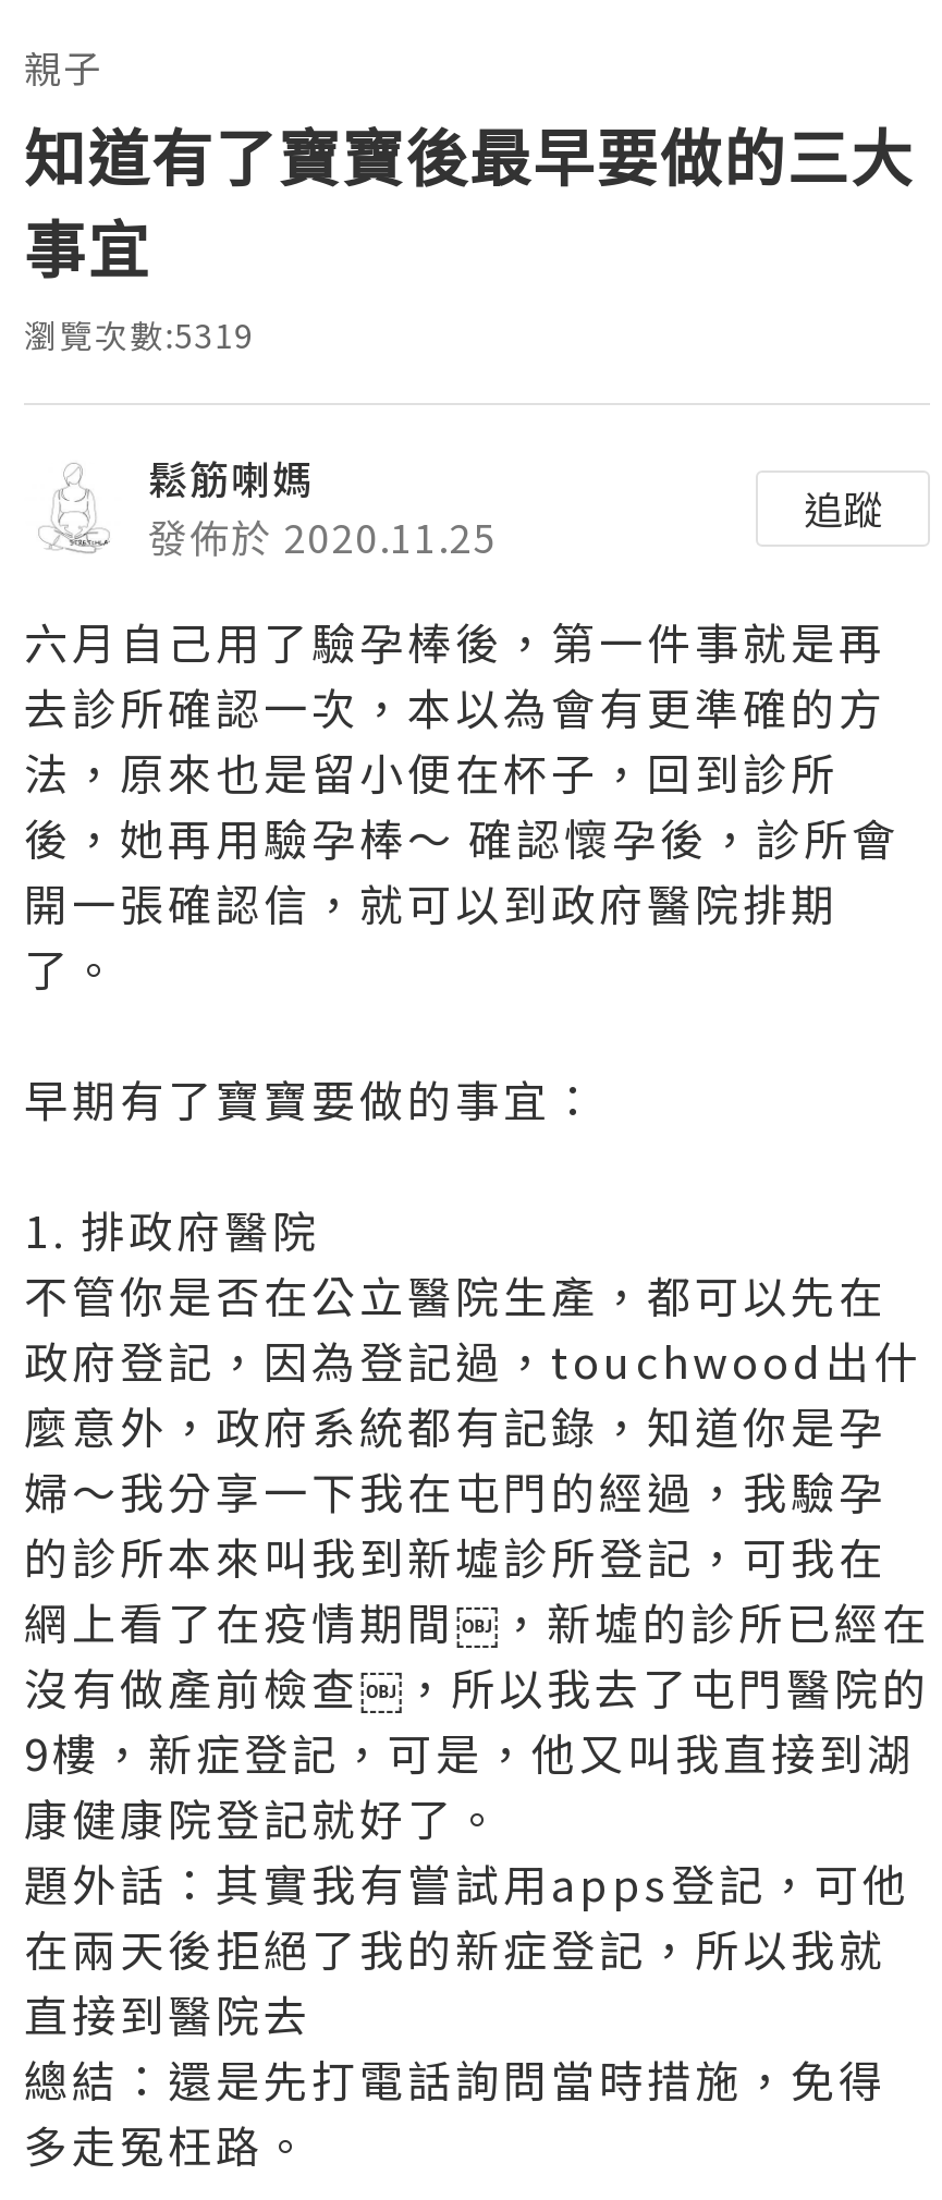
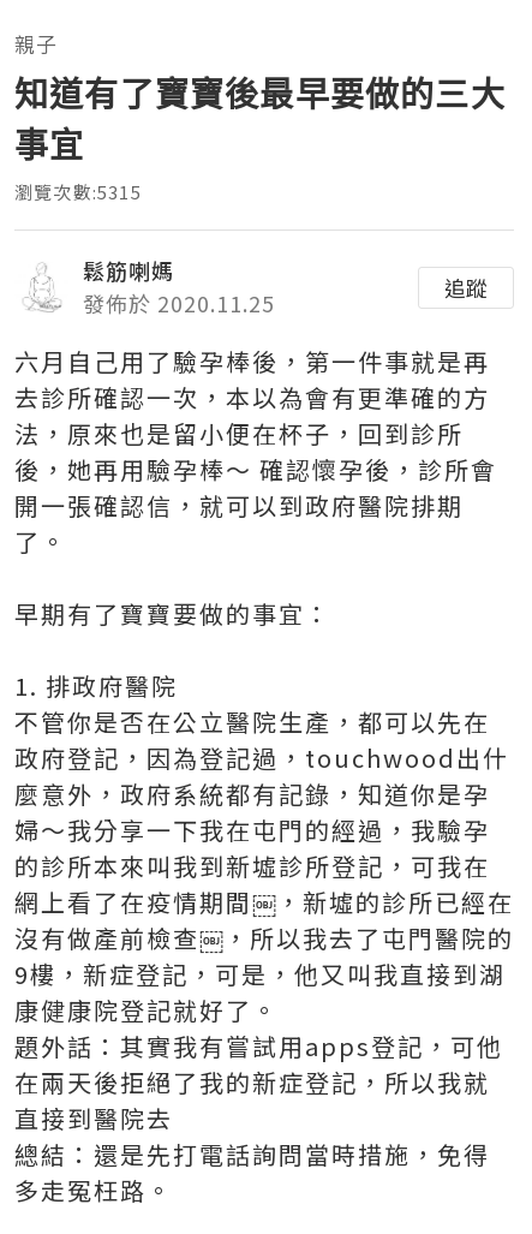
[24,311,254,357] 瀏覽次數:5319 -> [14,179,141,204] 瀏覽次數:5315

